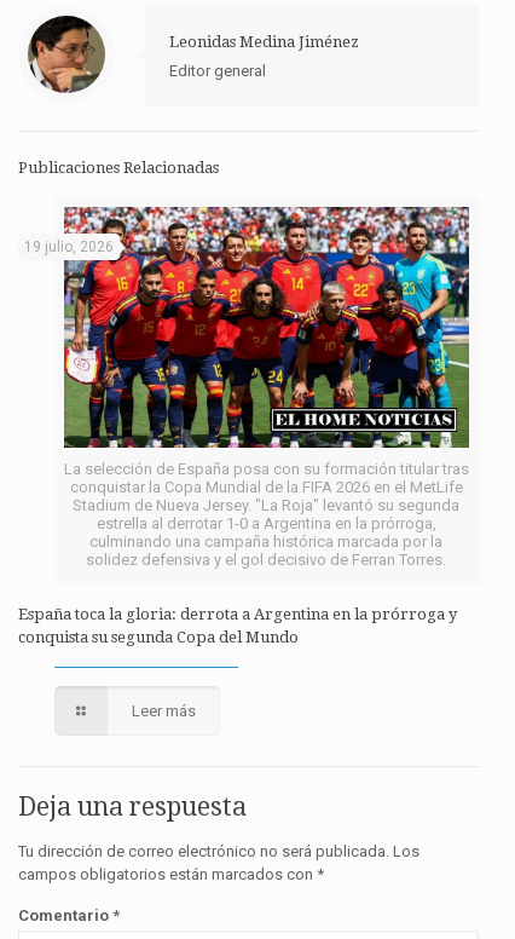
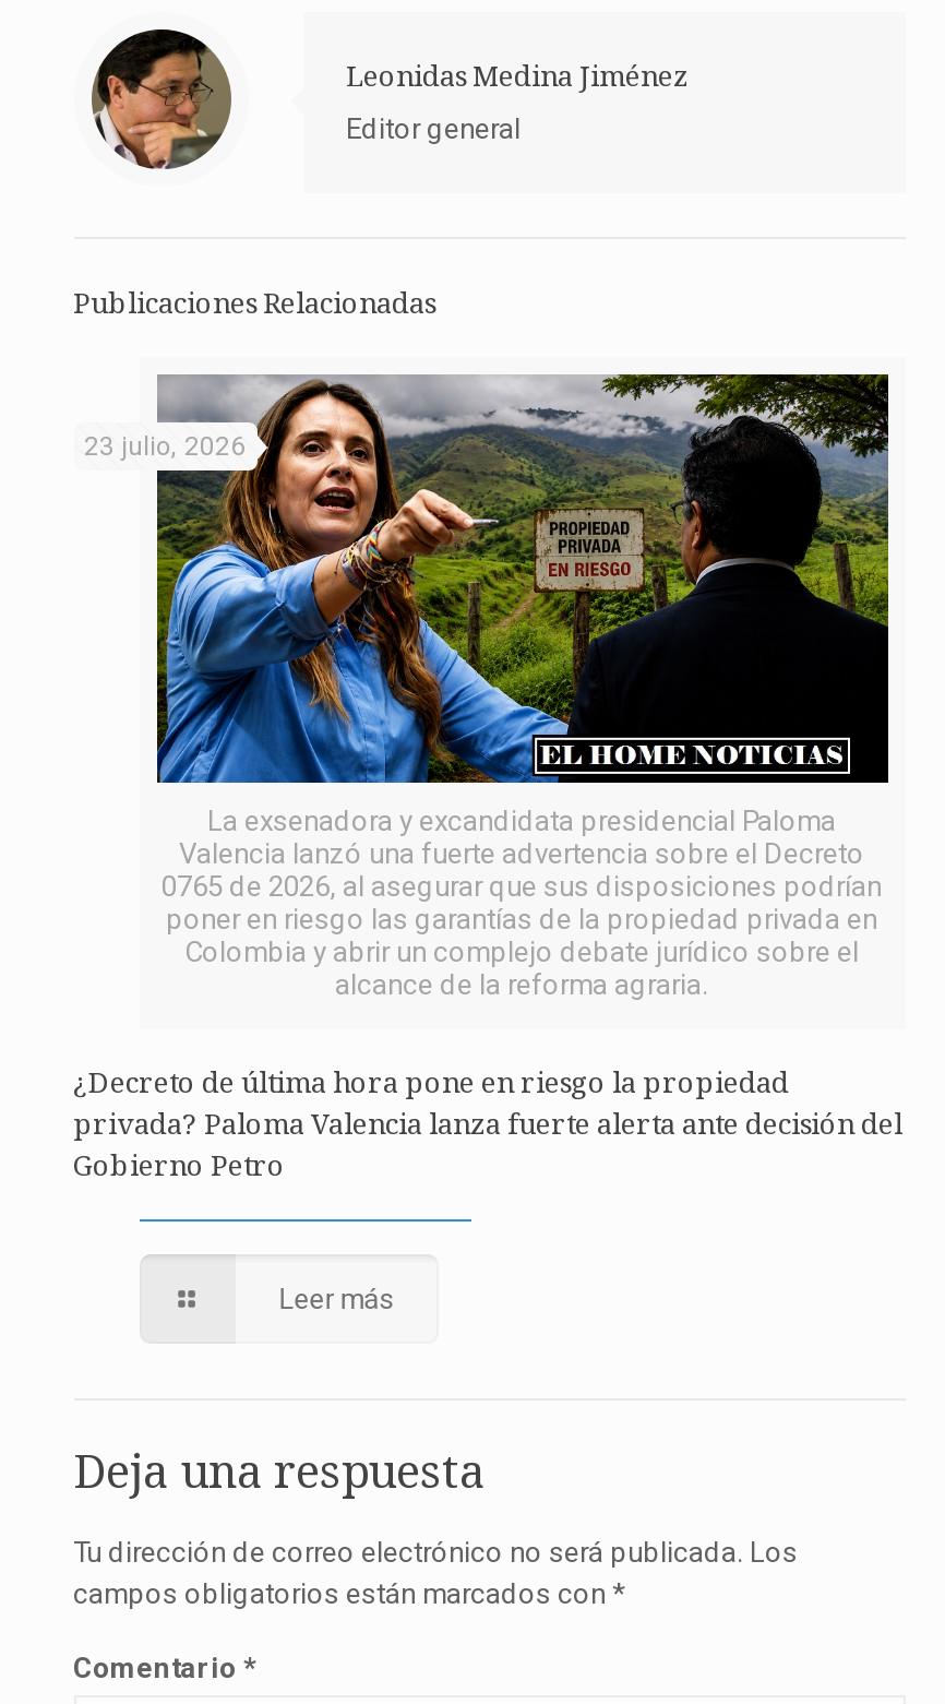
[24,206,470,445] [image] | 19 julio, 2026 -> [84,372,890,809] [image] | 23 julio, 2026
[63,459,468,568] La selección de España posa con su formación titular tras | conquistar la Copa Mundial de la FIFA 2026 en el MetLife | Stadium de Nueva Jersey. "La Roja" levantó su segunda | estrella al derrotar 1-0 a Argentina en la prórroga, | culminando una campaña histórica marcada por la | solidez defensiva y el gol decisivo de Ferran Torres. -> [162,805,882,1002] La exsenadora y excandidata presidencial Paloma | Valencia lanzó una fuerte advertencia sobre el Decreto | 0765 de 2026, al asegurar que sus disposiciones podrían | poner en riesgo las garantías de la propiedad privada en | Colombia y abrir un complejo debate jurídico sobre el | alcance de la reforma agraria.
[18,605,456,646] España toca la gloria: derrota a Argentina en la prórroga y | conquista su segunda Copa del Mundo -> [73,1067,902,1183] ¿Decreto de última hora pone en riesgo la propiedad | privada? Paloma Valencia lanza fuerte alerta ante decisión del | Gobierno Petro

